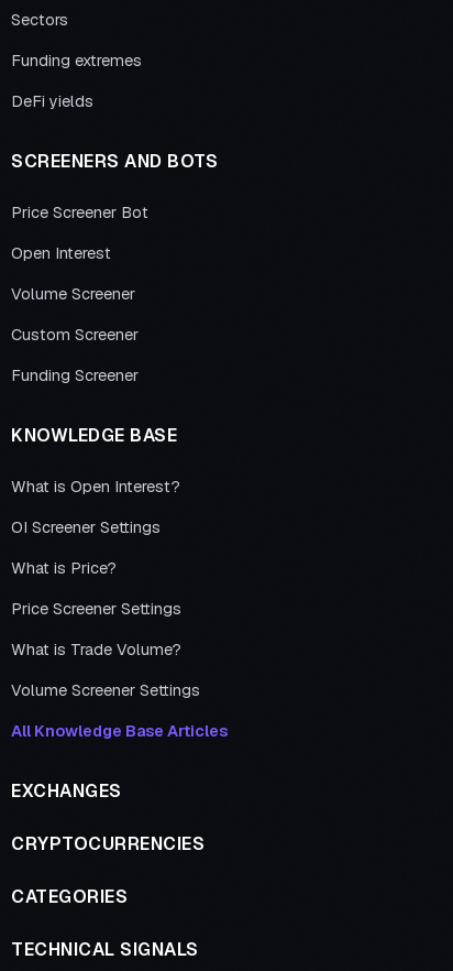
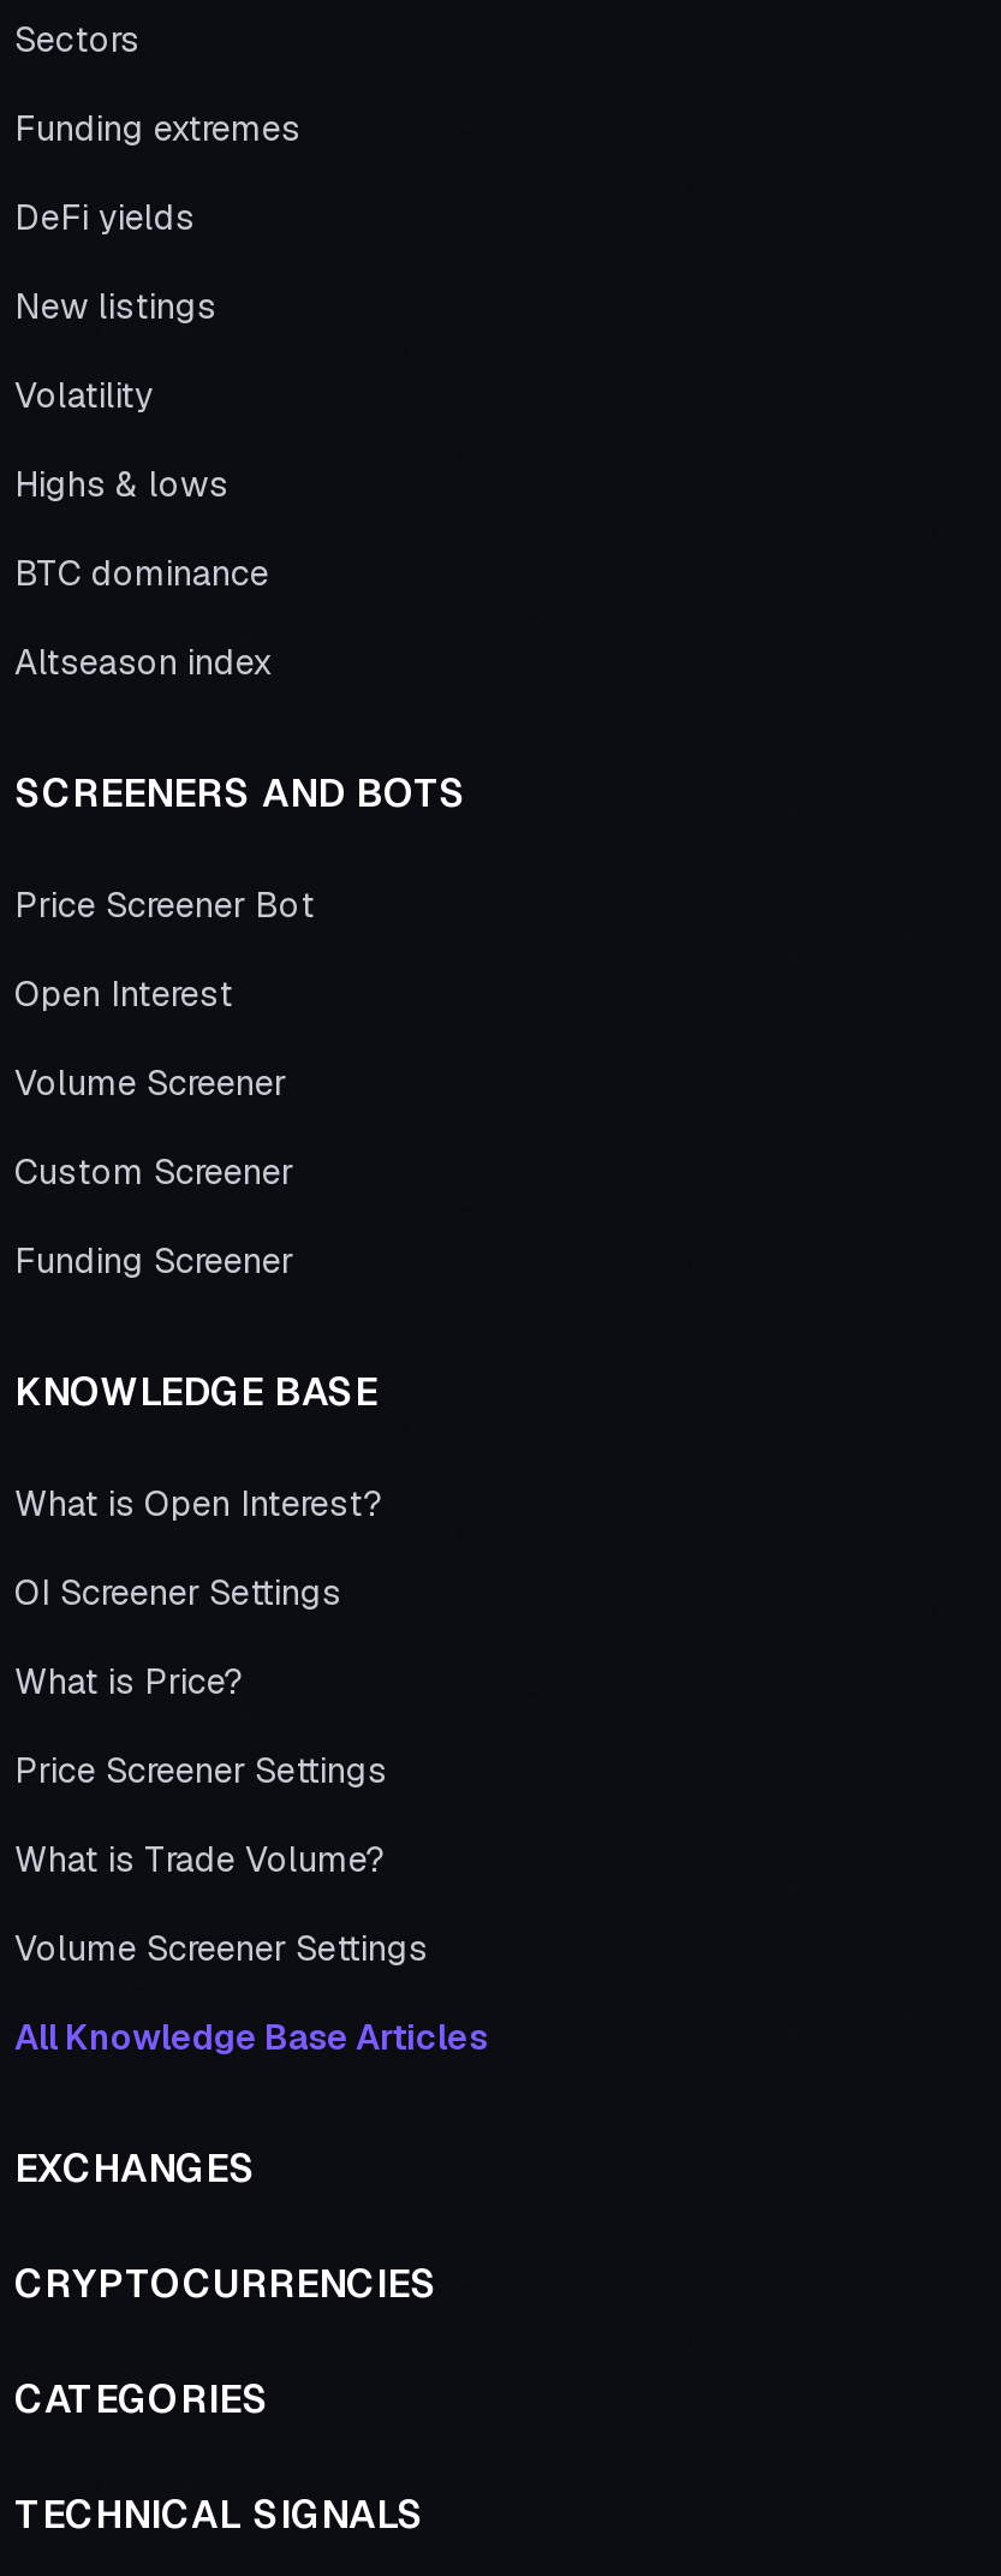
none -> [14,285,272,684] New listings | Volatility | Highs & lows | BTC dominance | Altseason index

